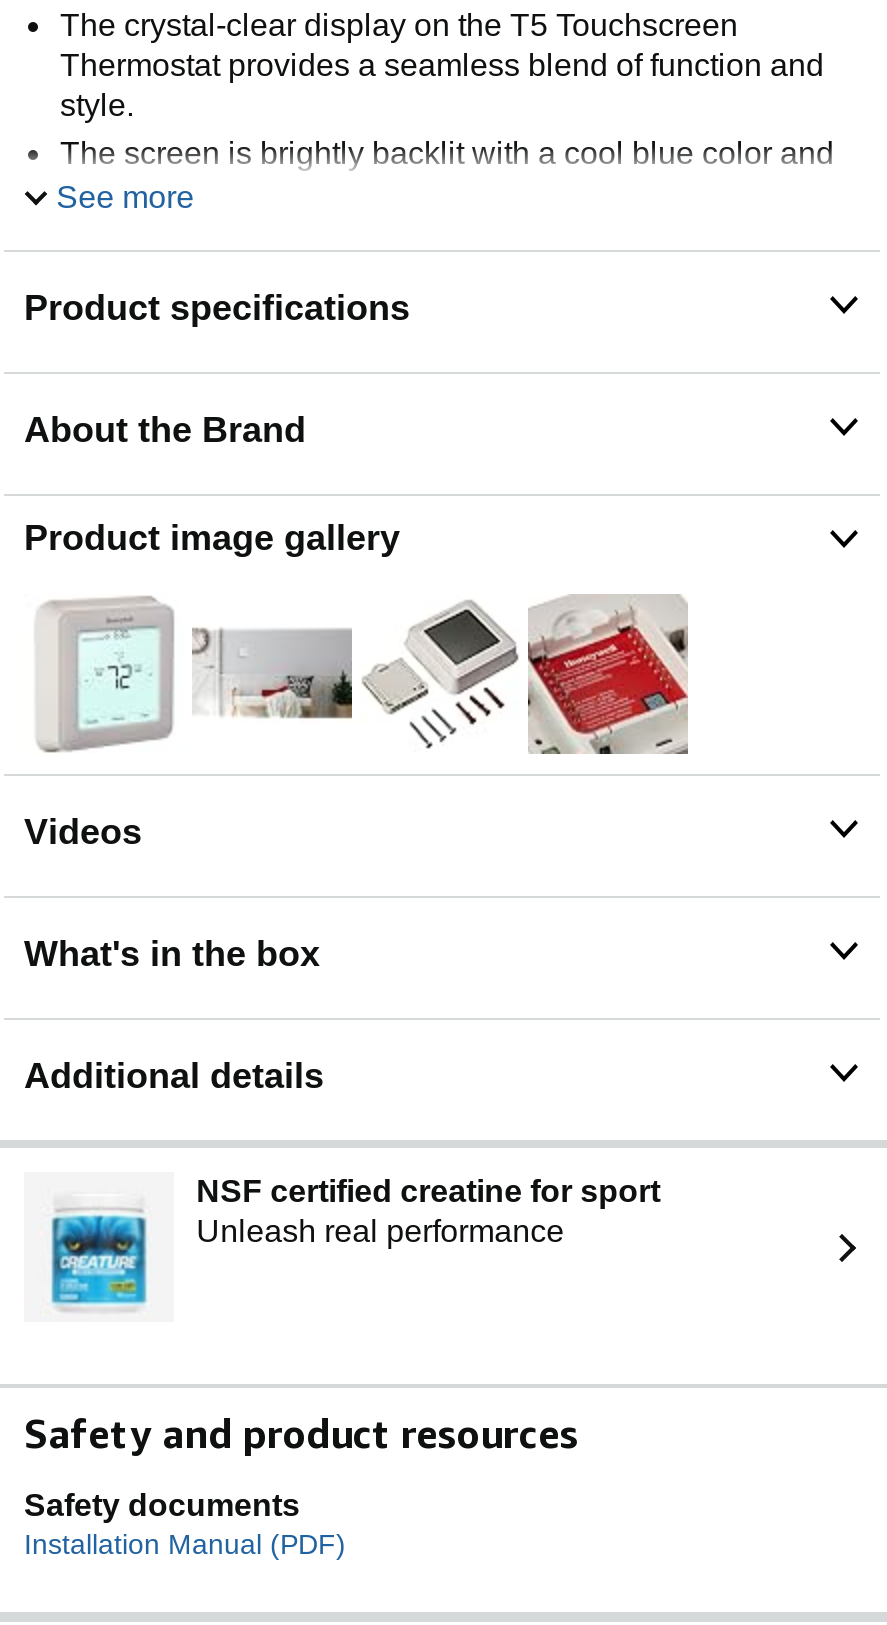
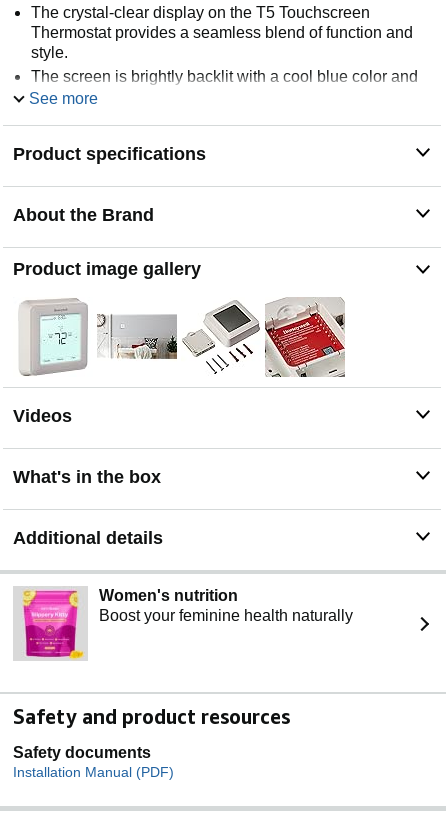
[28,1174,660,1320] [image] | NSF certified creatine for sport | Unleash real performance -> [14,587,353,661] [image] | Women's nutrition | Boost your feminine health naturally

